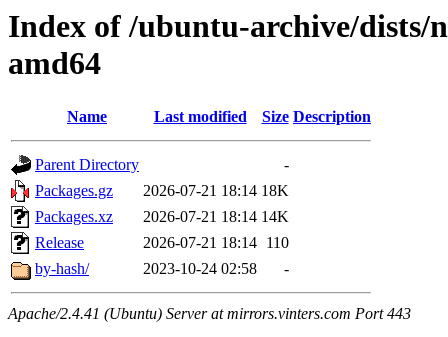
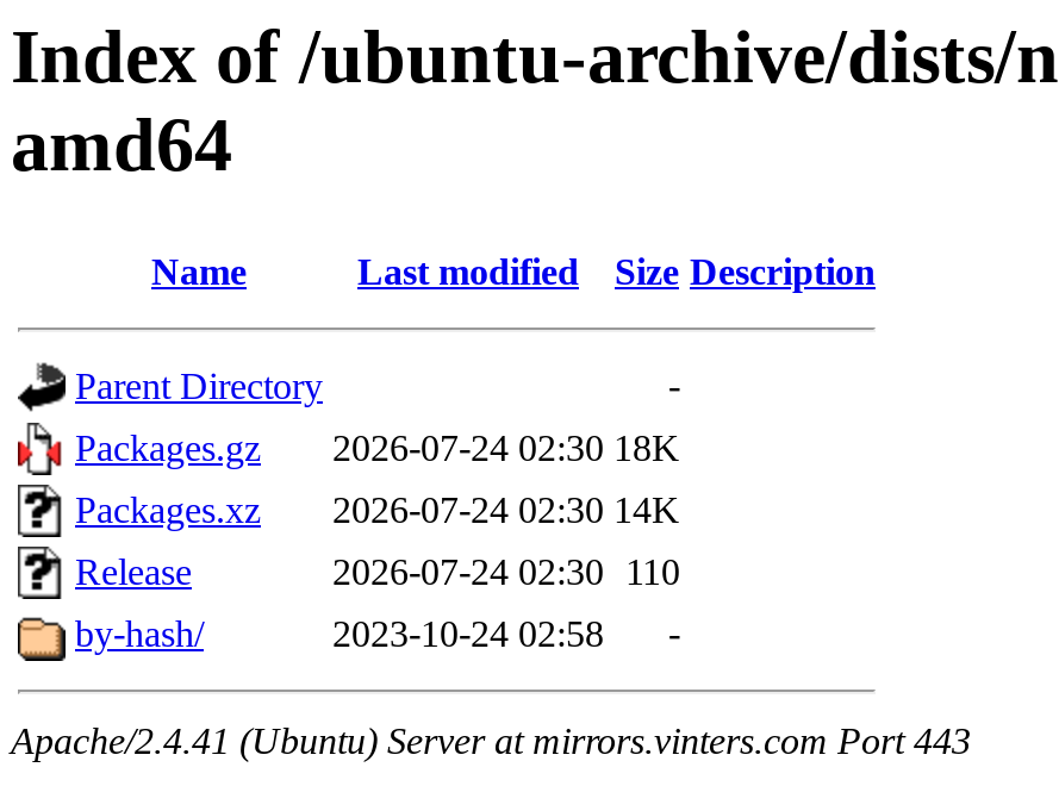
[35,182,289,199] Packages.gz 2026-07-21 18:14 18K -> [75,428,680,469] Packages.gz 2026-07-24 02:30 18K
[35,208,289,225] Packages.xz 2026-07-21 18:14 14K -> [75,490,680,531] Packages.xz 2026-07-24 02:30 14K
[143,234,289,251] 2026-07-21 18:14 110 -> [332,552,680,593] 2026-07-24 02:30 110

